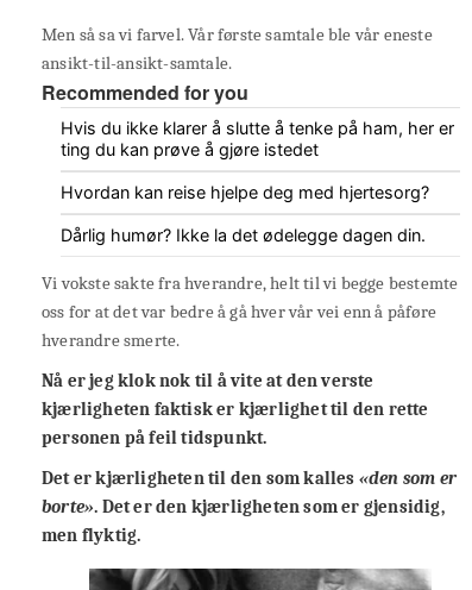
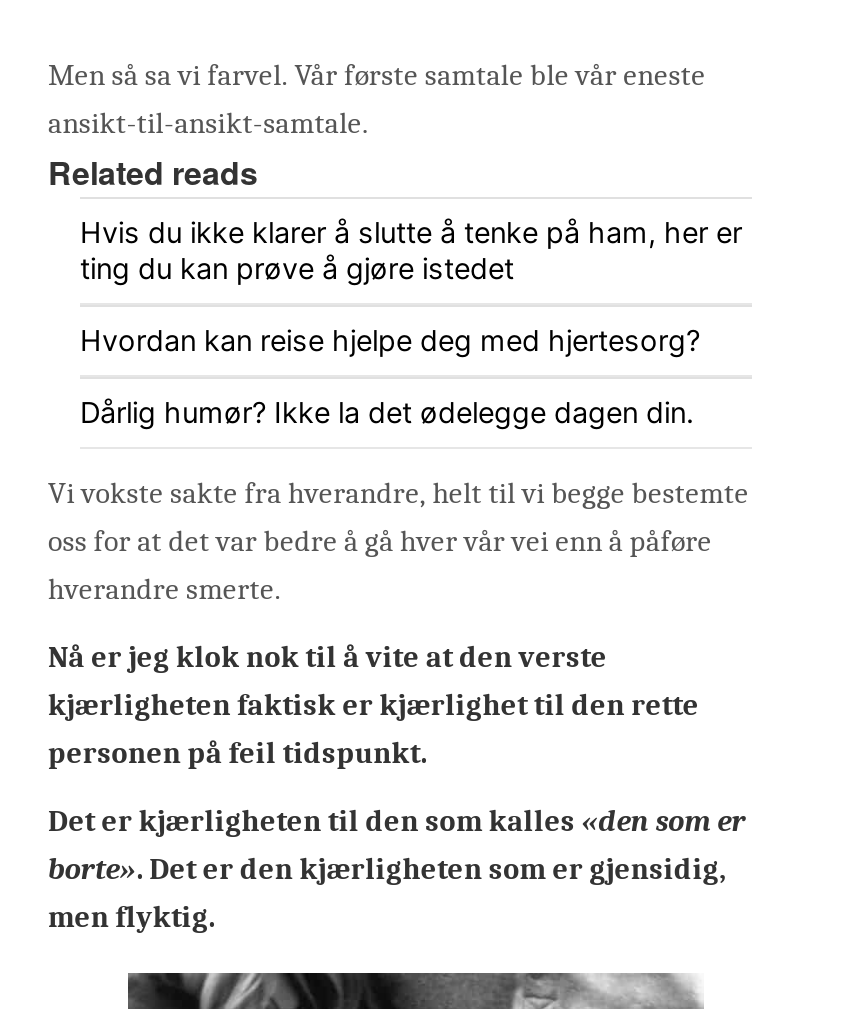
[42,79,248,106] Recommended for you -> [48,149,258,195] Related reads

